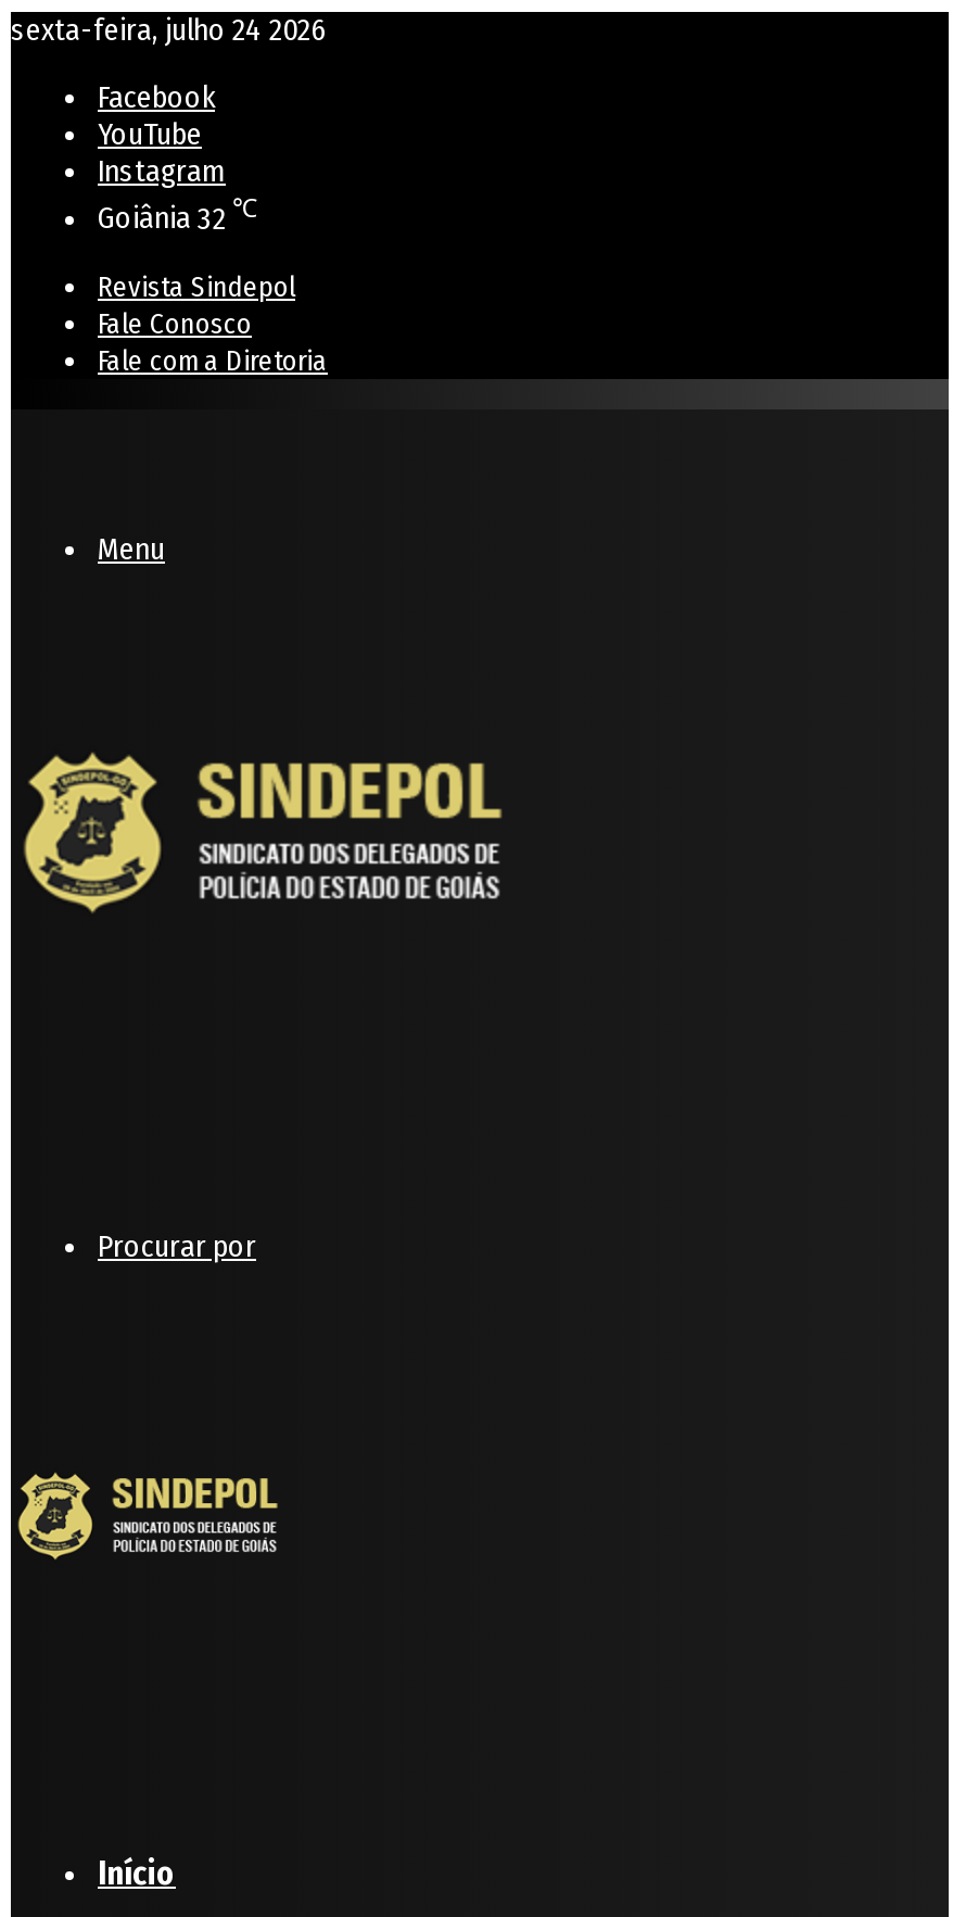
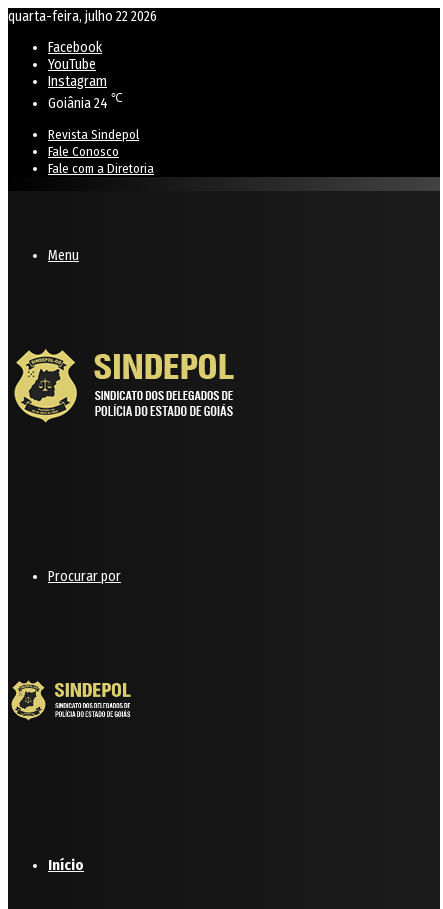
[11,12,326,49] sexta-feira, julho 24 2026 -> [8,8,157,25] quarta-feira, julho 22 2026
[98,192,258,237] Goiânia 32 ℃ -> [48,91,123,112] Goiânia 24 ℃

